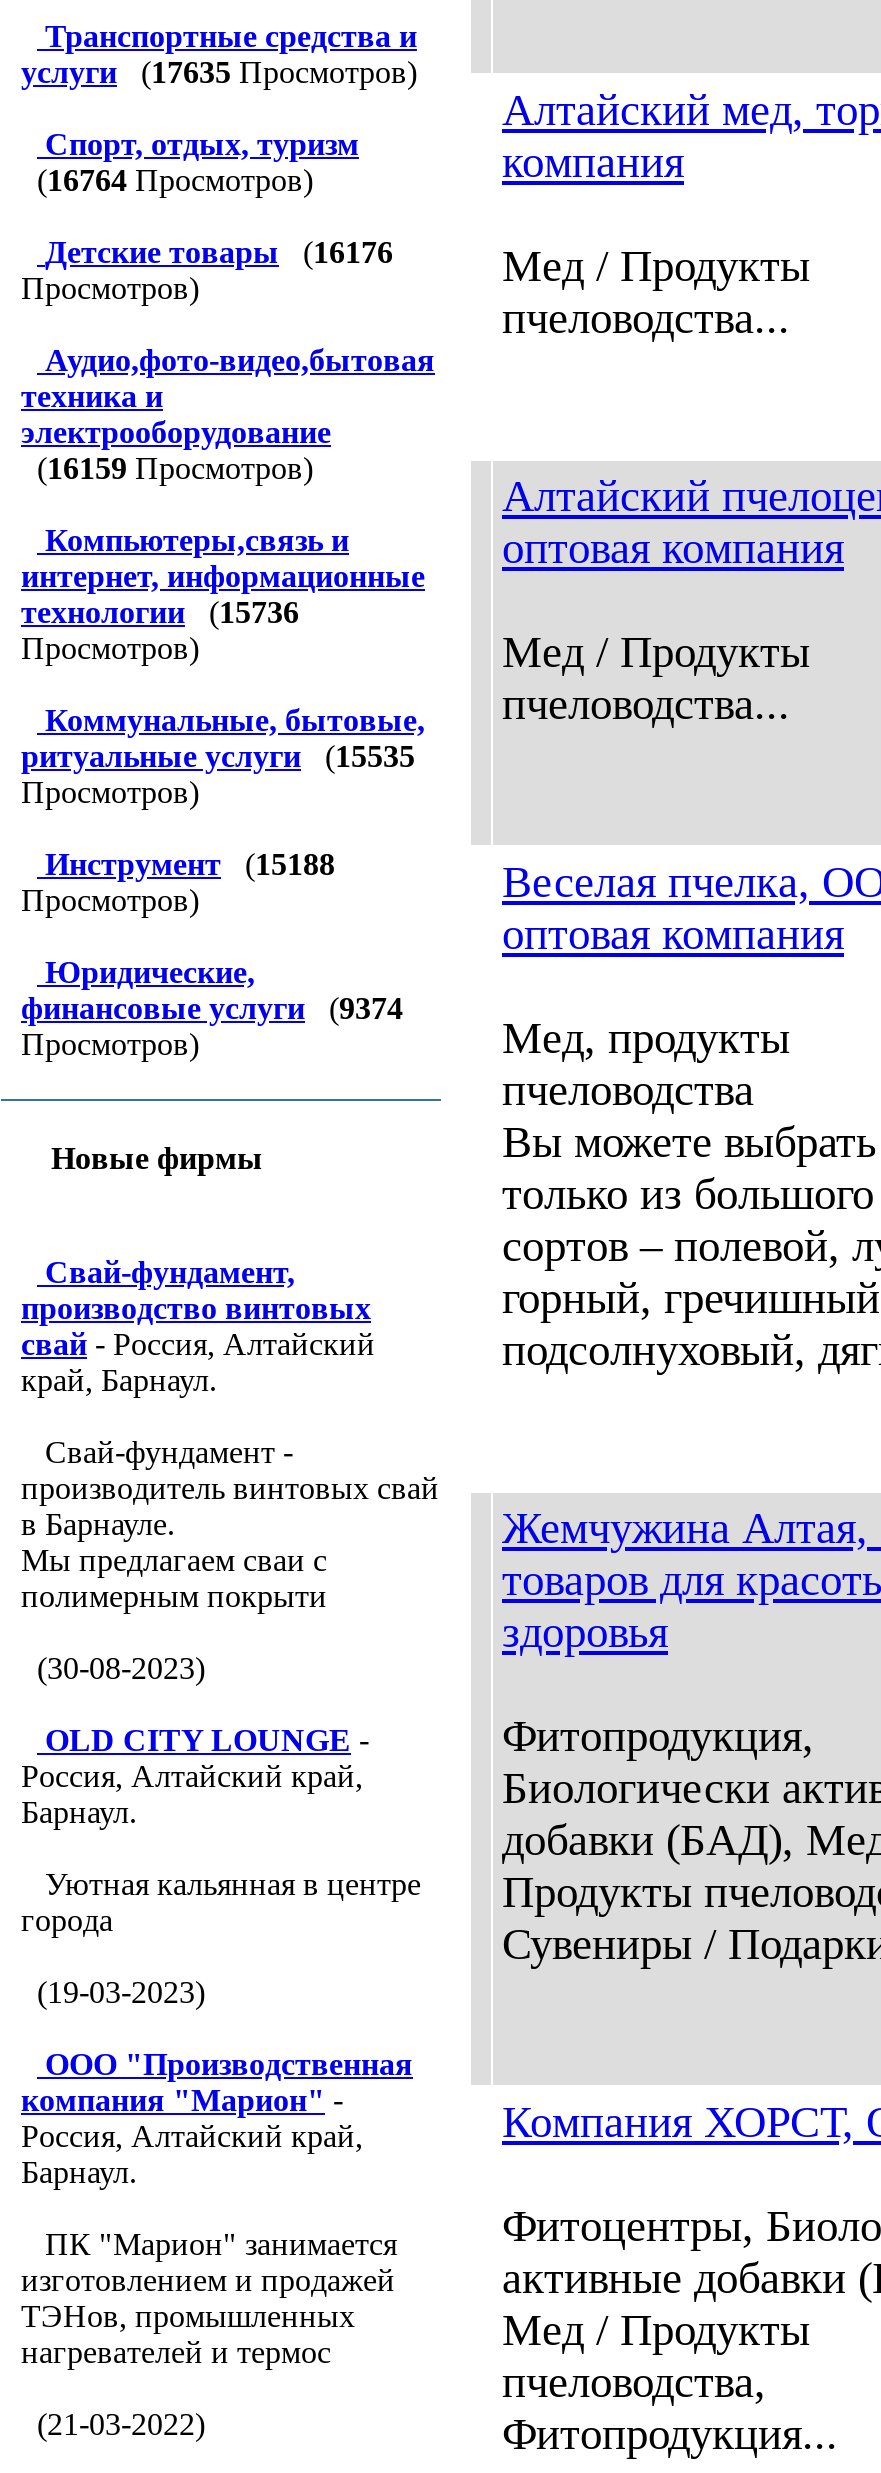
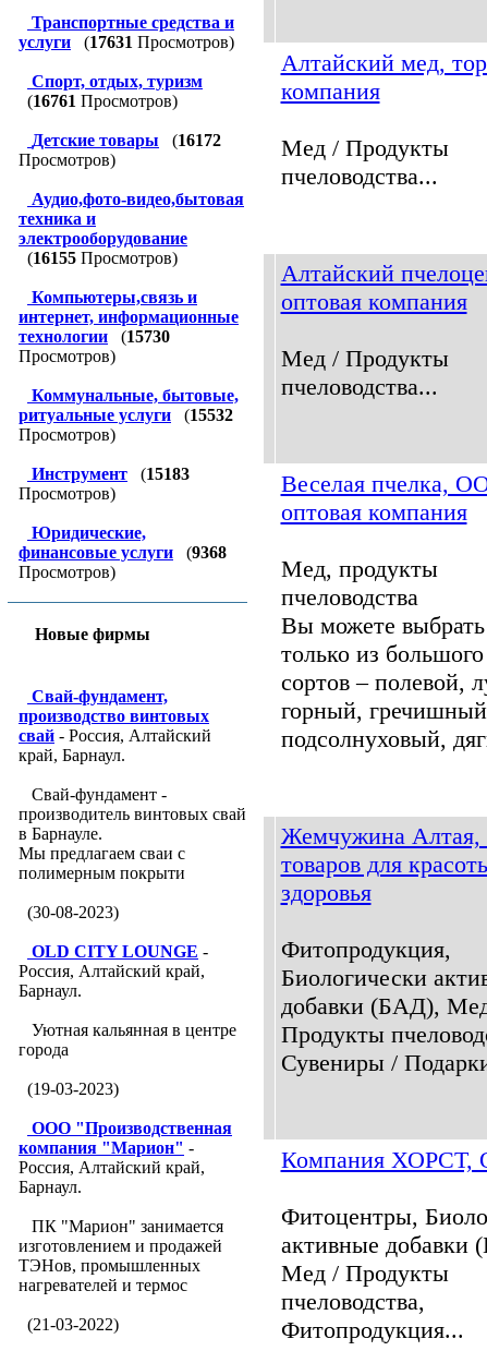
[21,55,417,89] услуги (17635 Просмотров) -> [19,33,234,51] услуги (17631 Просмотров)
[37,163,313,197] (16764 Просмотров) -> [27,92,178,110] (16761 Просмотров)
[45,235,393,269] Детские товары (16176 -> [32,131,221,149] Детские товары (16172
[37,451,313,485] (16159 Просмотров) -> [27,249,178,267] (16155 Просмотров)
[21,595,299,629] технологии (15736 -> [19,327,170,346] технологии (15730
[21,739,415,773] ритуальные услуги (15535 -> [19,406,233,424] ритуальные услуги (15532
[45,847,335,881] Инструмент (15188 -> [32,465,190,483] Инструмент (15183
[21,991,403,1025] финансовые услуги (9374 -> [19,543,227,562] финансовые услуги (9368

